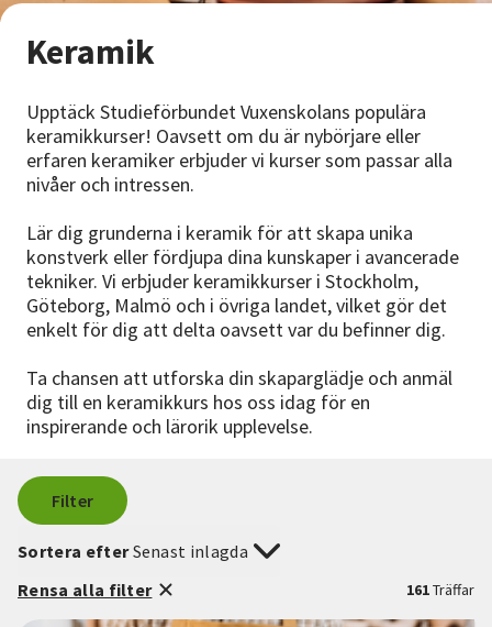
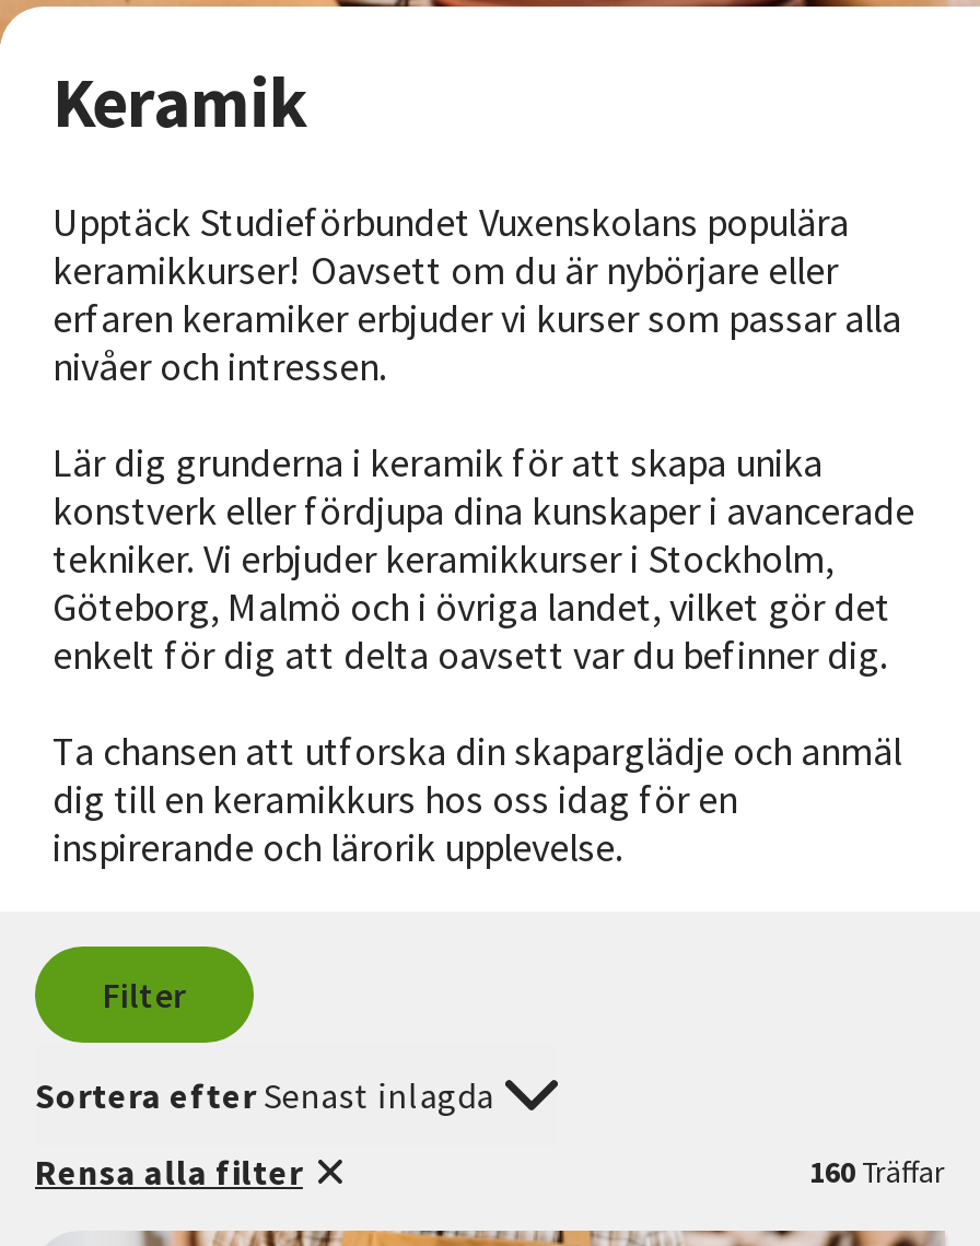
[406,579,474,599] 161 Träffar -> [809,1152,945,1191] 160 Träffar

